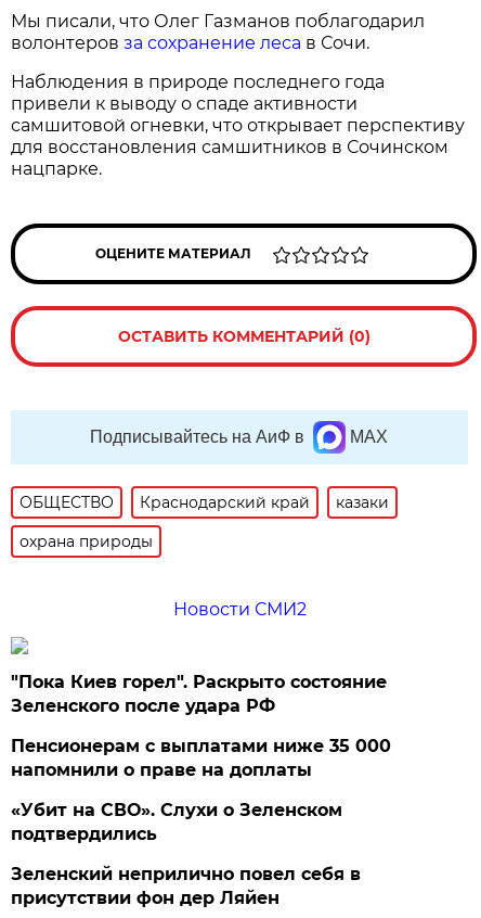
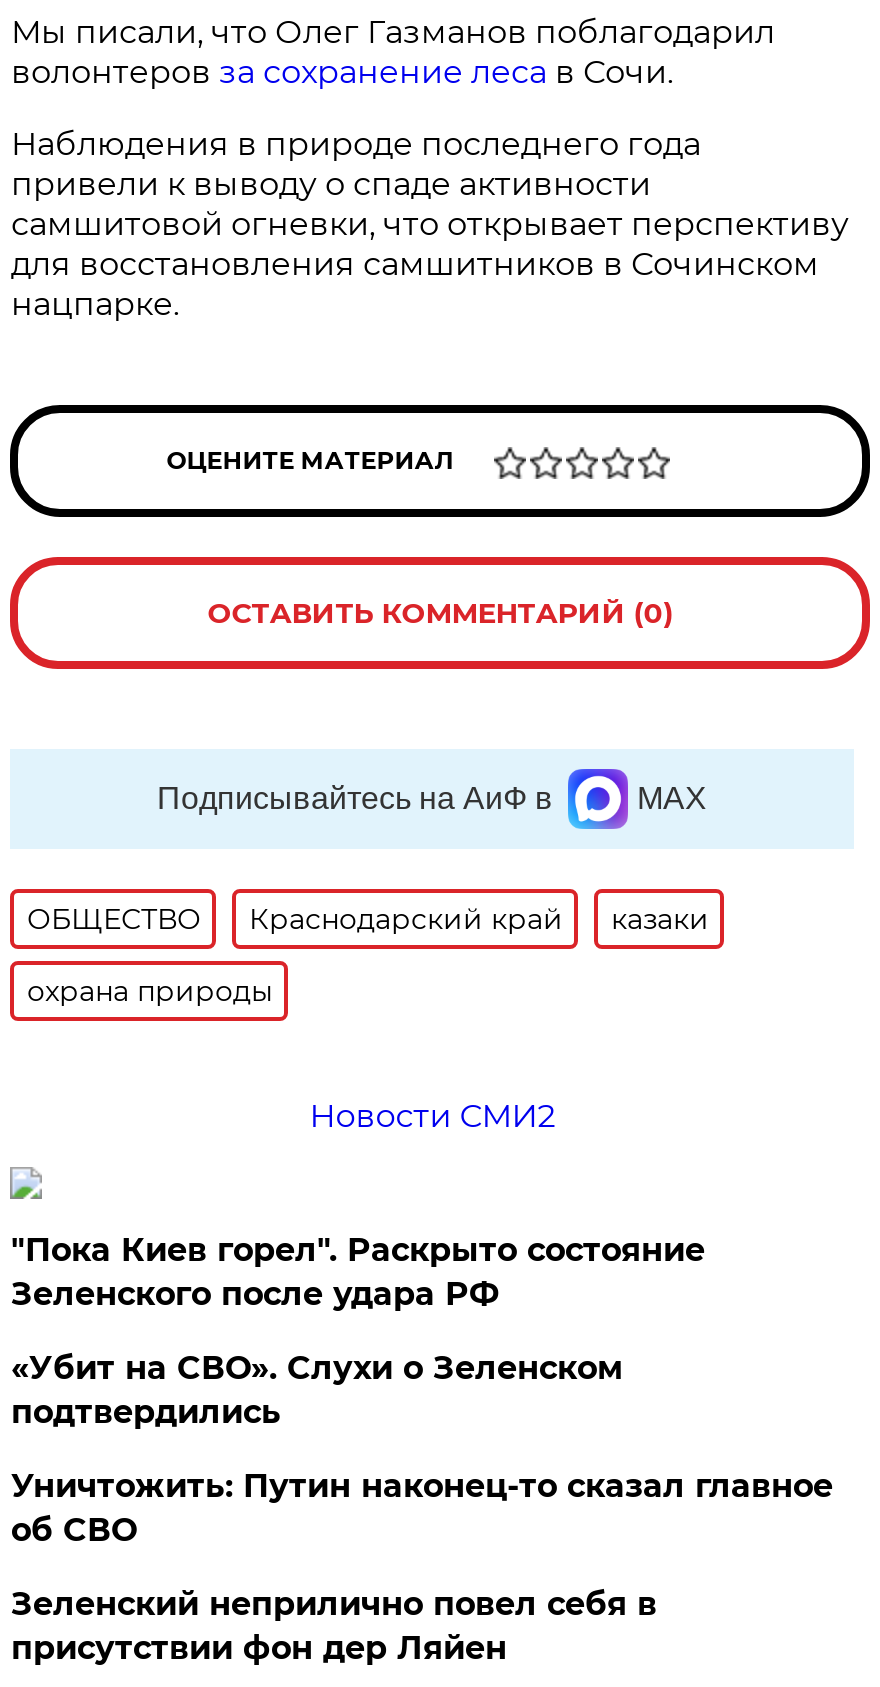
[11,736,392,781] Пенсионерам с выплатами ниже 35 000 | напомнили о праве на доплаты -> none
moved [11,800,343,845] -> [11,1350,623,1432]: «Убит на СВО». Слухи о Зеленском | подтвердились
none -> [11,1468,833,1550] Уничтожить: Путин наконец-то сказал главное | об СВО

